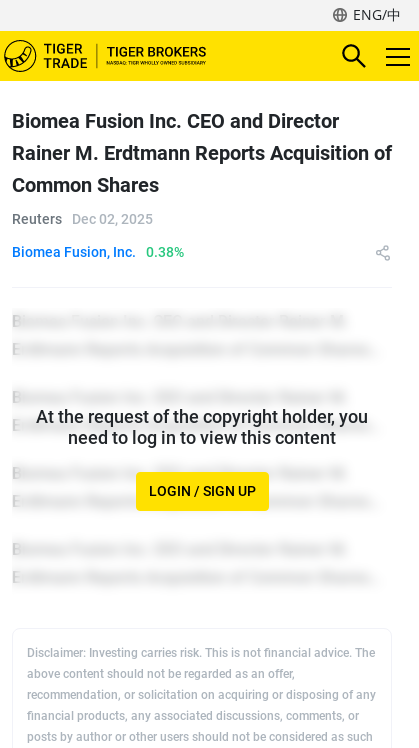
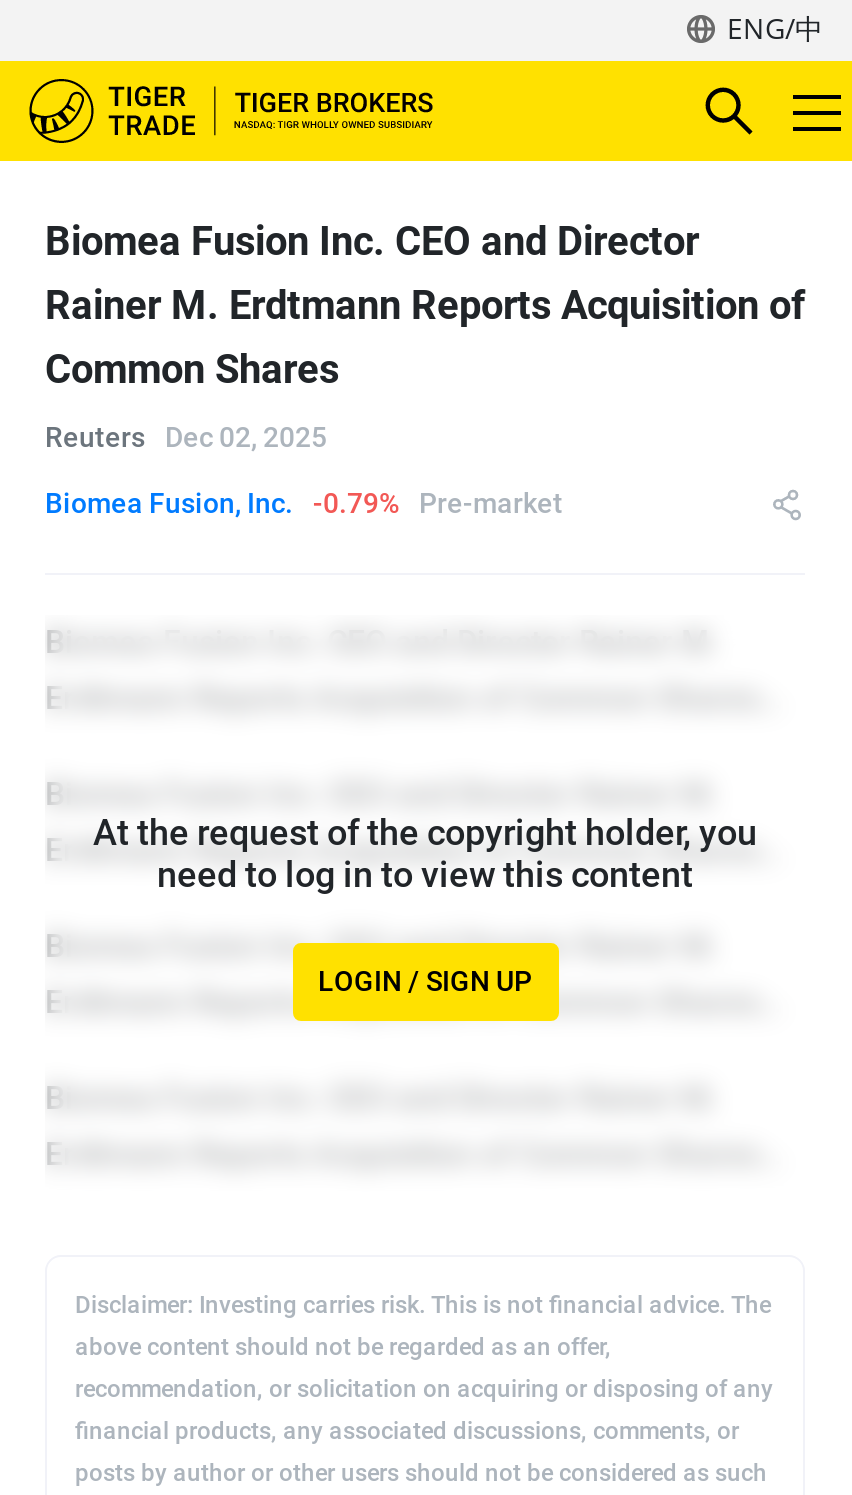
[146,244,184,260] 0.38% -> [313,487,563,519] -0.79% | Pre-market

